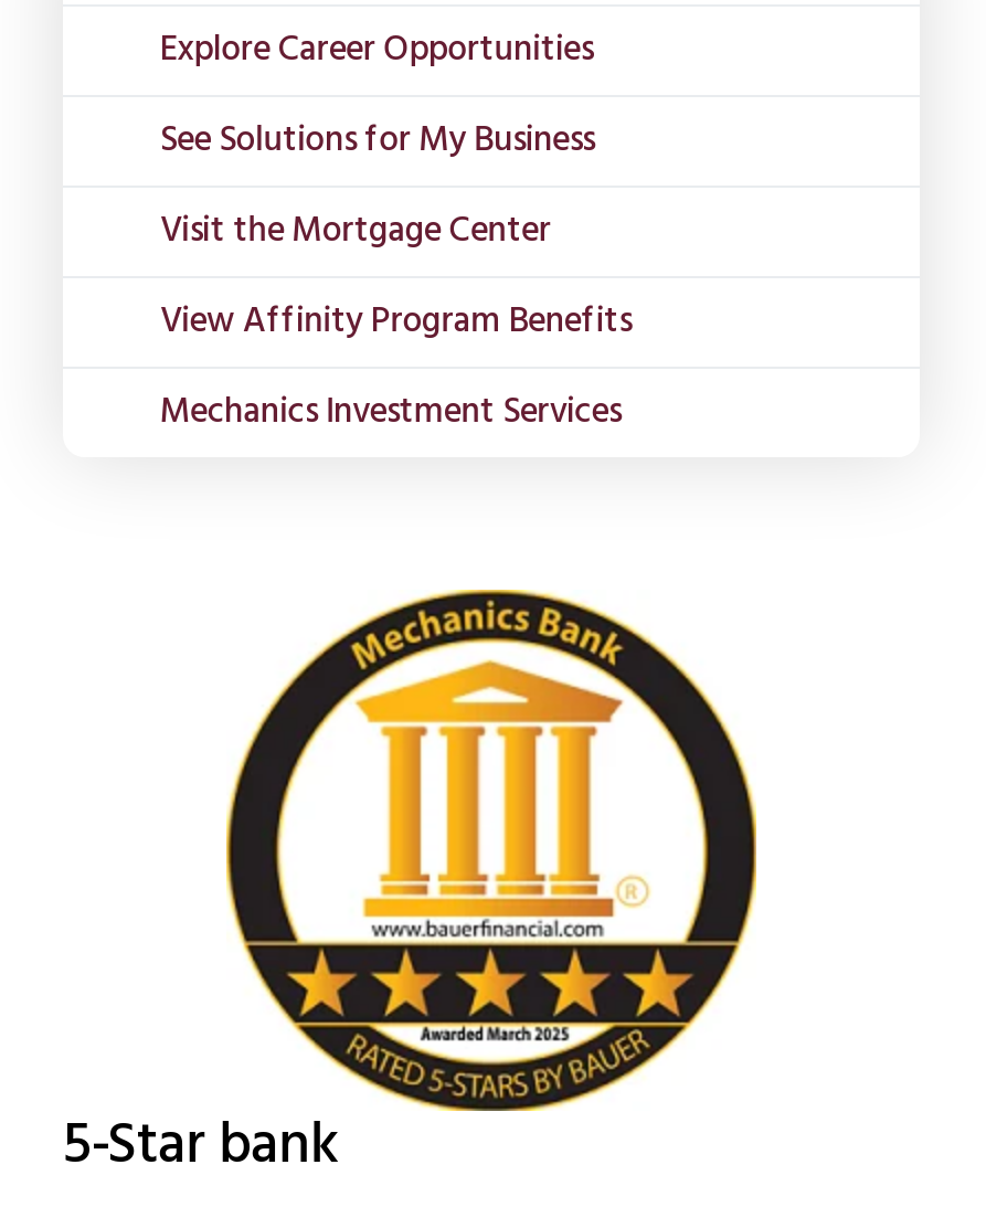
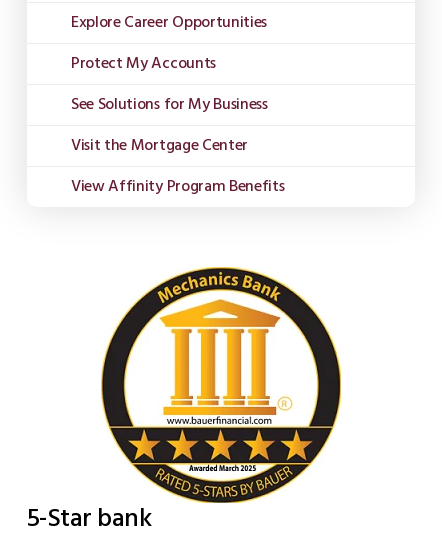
none -> [71,51,216,77] Protect My Accounts
moved [160,112,631,351] -> [71,92,284,200]: See Solutions for My Business | Visit the Mortgage Center | View Affinity Program Benefits
[160,384,621,441] Mechanics Investment Services -> none

